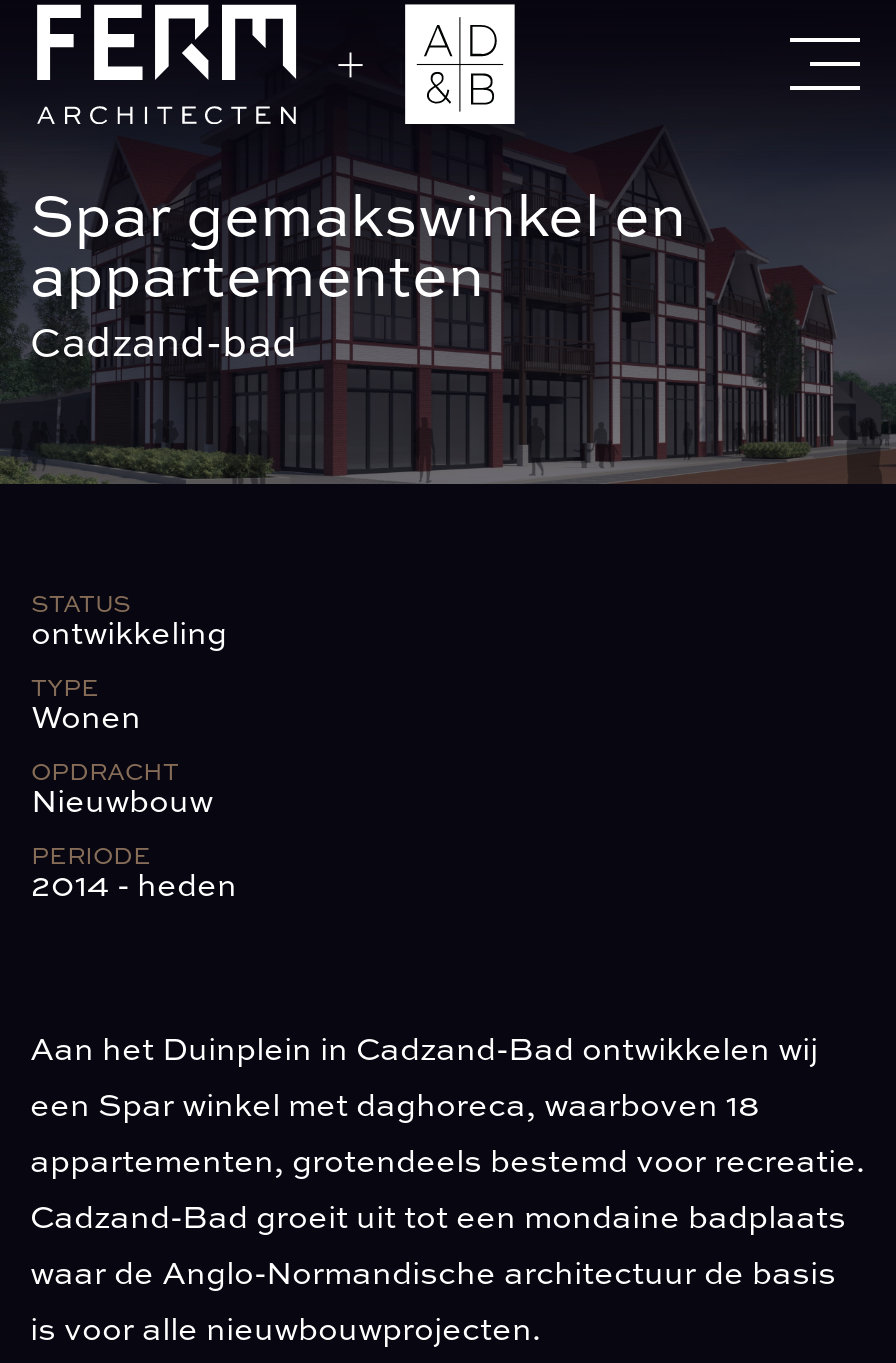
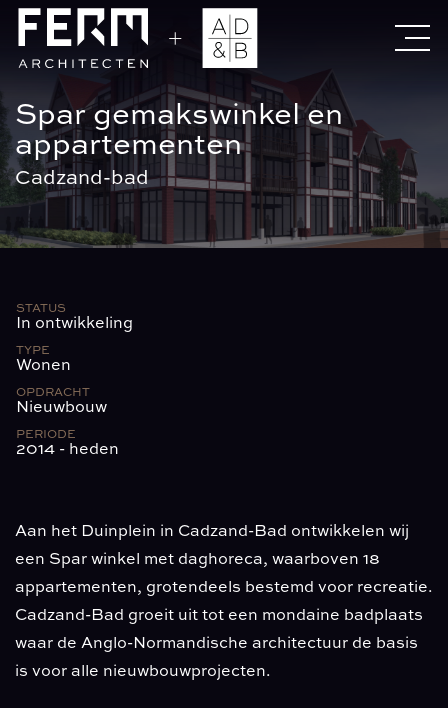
[31,610,227,654] ontwikkeling -> [15,311,132,333] In ontwikkeling

